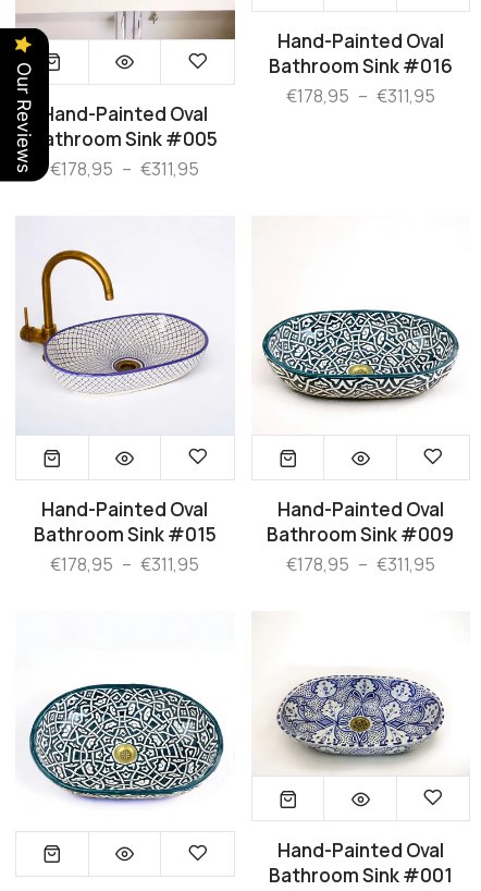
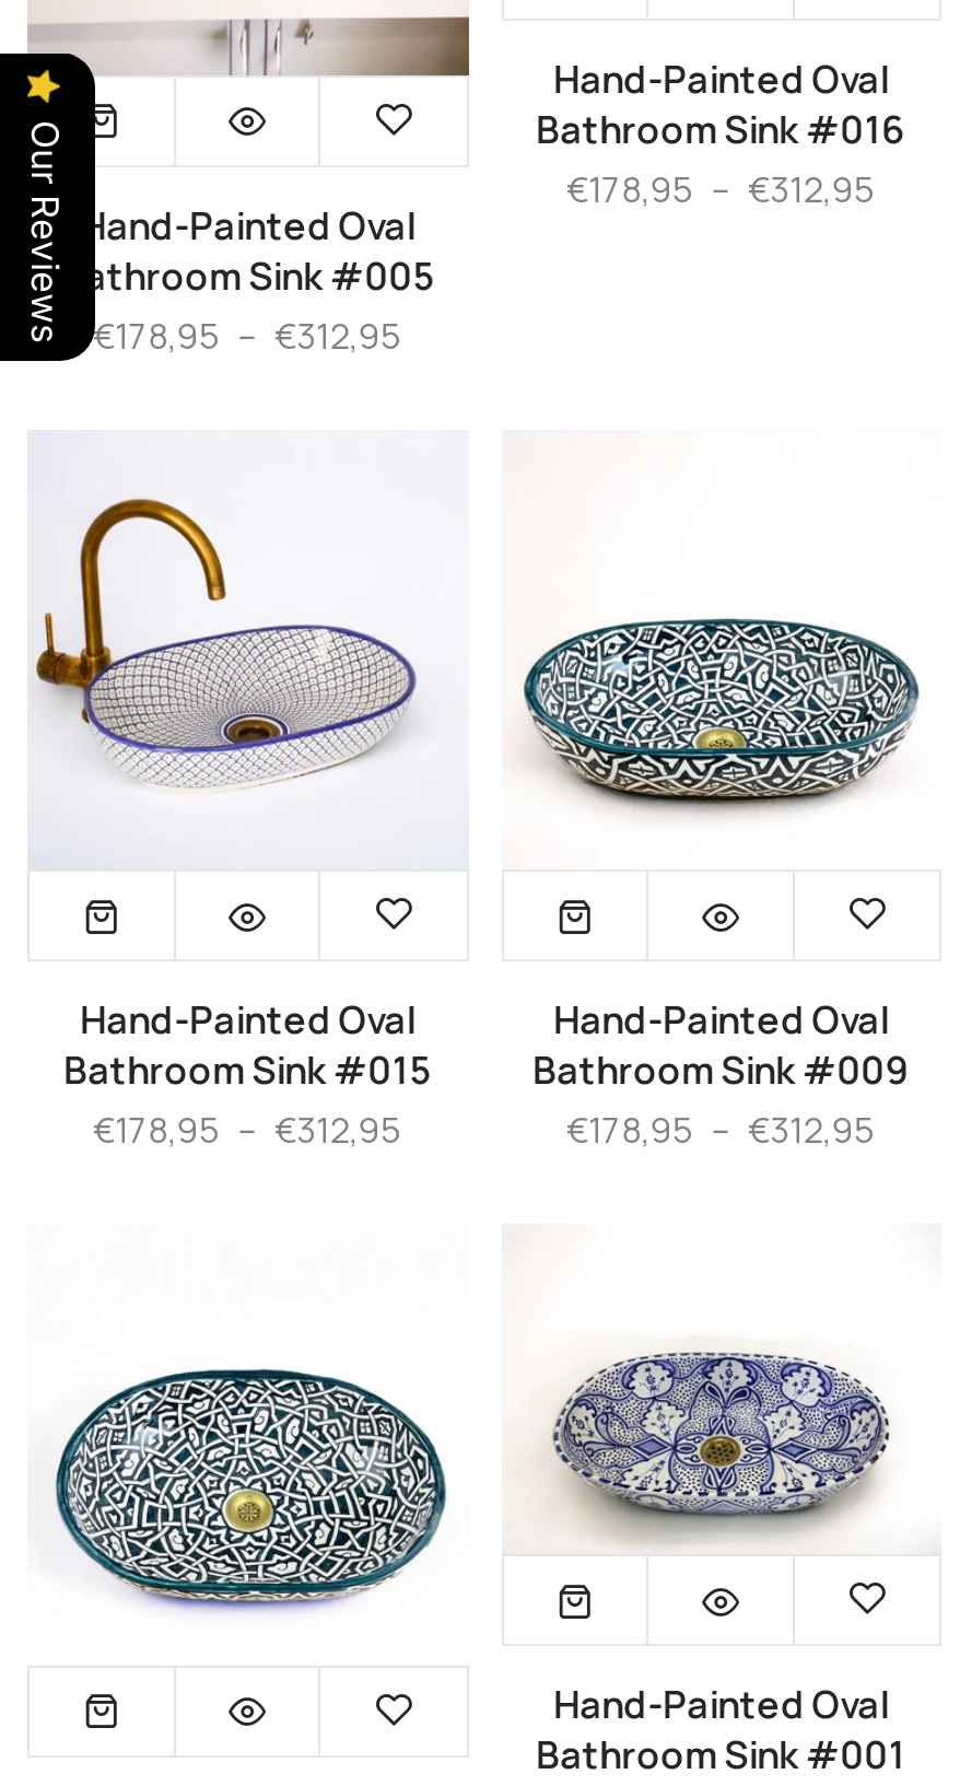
[286,83,435,107] €178,95 – €311,95 -> [567,164,875,212] €178,95 – €312,95
[50,157,199,180] €178,95 – €311,95 -> [93,311,402,359] €178,95 – €312,95
[50,552,199,576] €178,95 – €311,95 -> [93,1106,402,1154] €178,95 – €312,95
[286,552,435,576] €178,95 – €311,95 -> [567,1106,875,1154] €178,95 – €312,95

